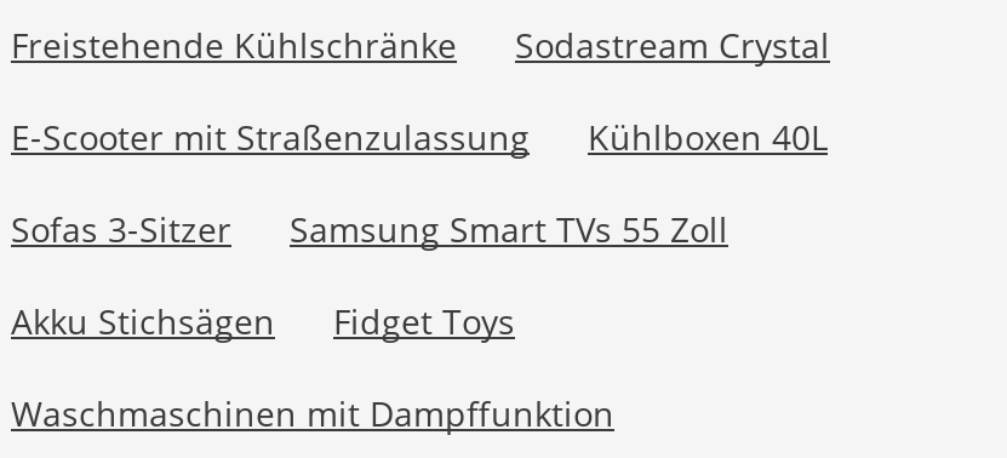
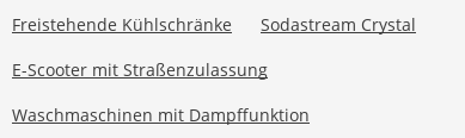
[11,113,828,344] Kühlboxen 40L | Sofas 3-Sitzer | Samsung Smart TVs 55 Zoll | Akku Stichsägen | Fidget Toys -> none

